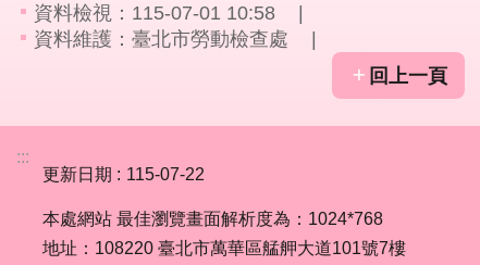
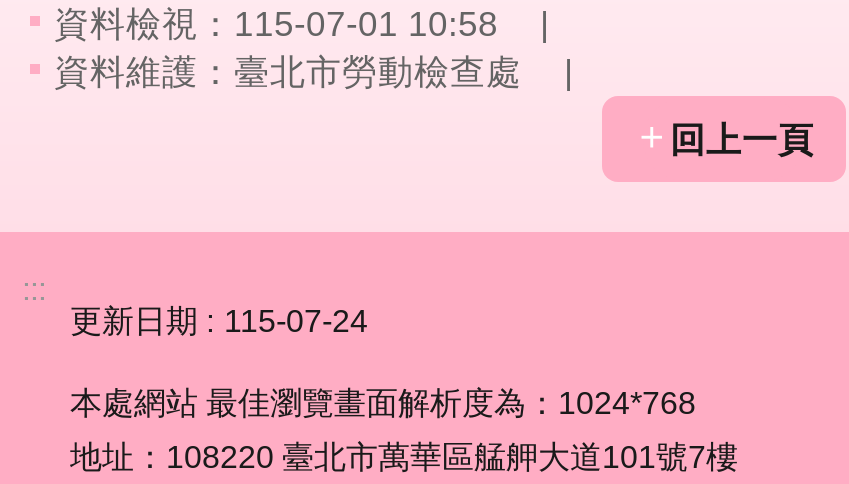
[126,165,205,184] 115-07-22 -> [224,304,368,338] 115-07-24

